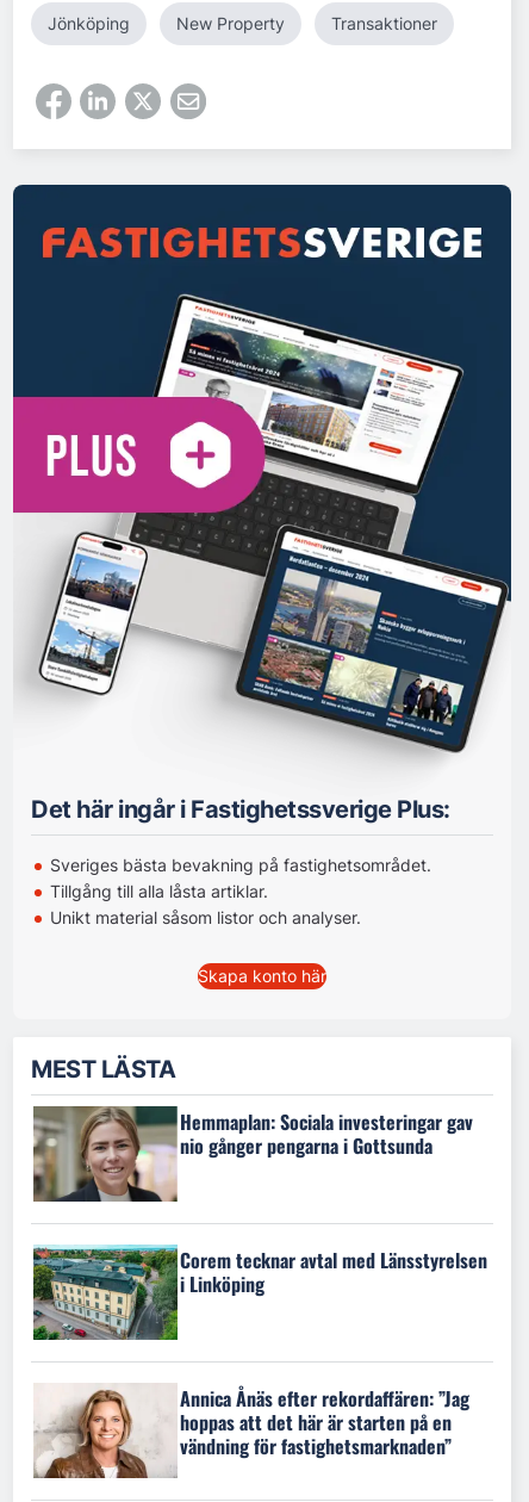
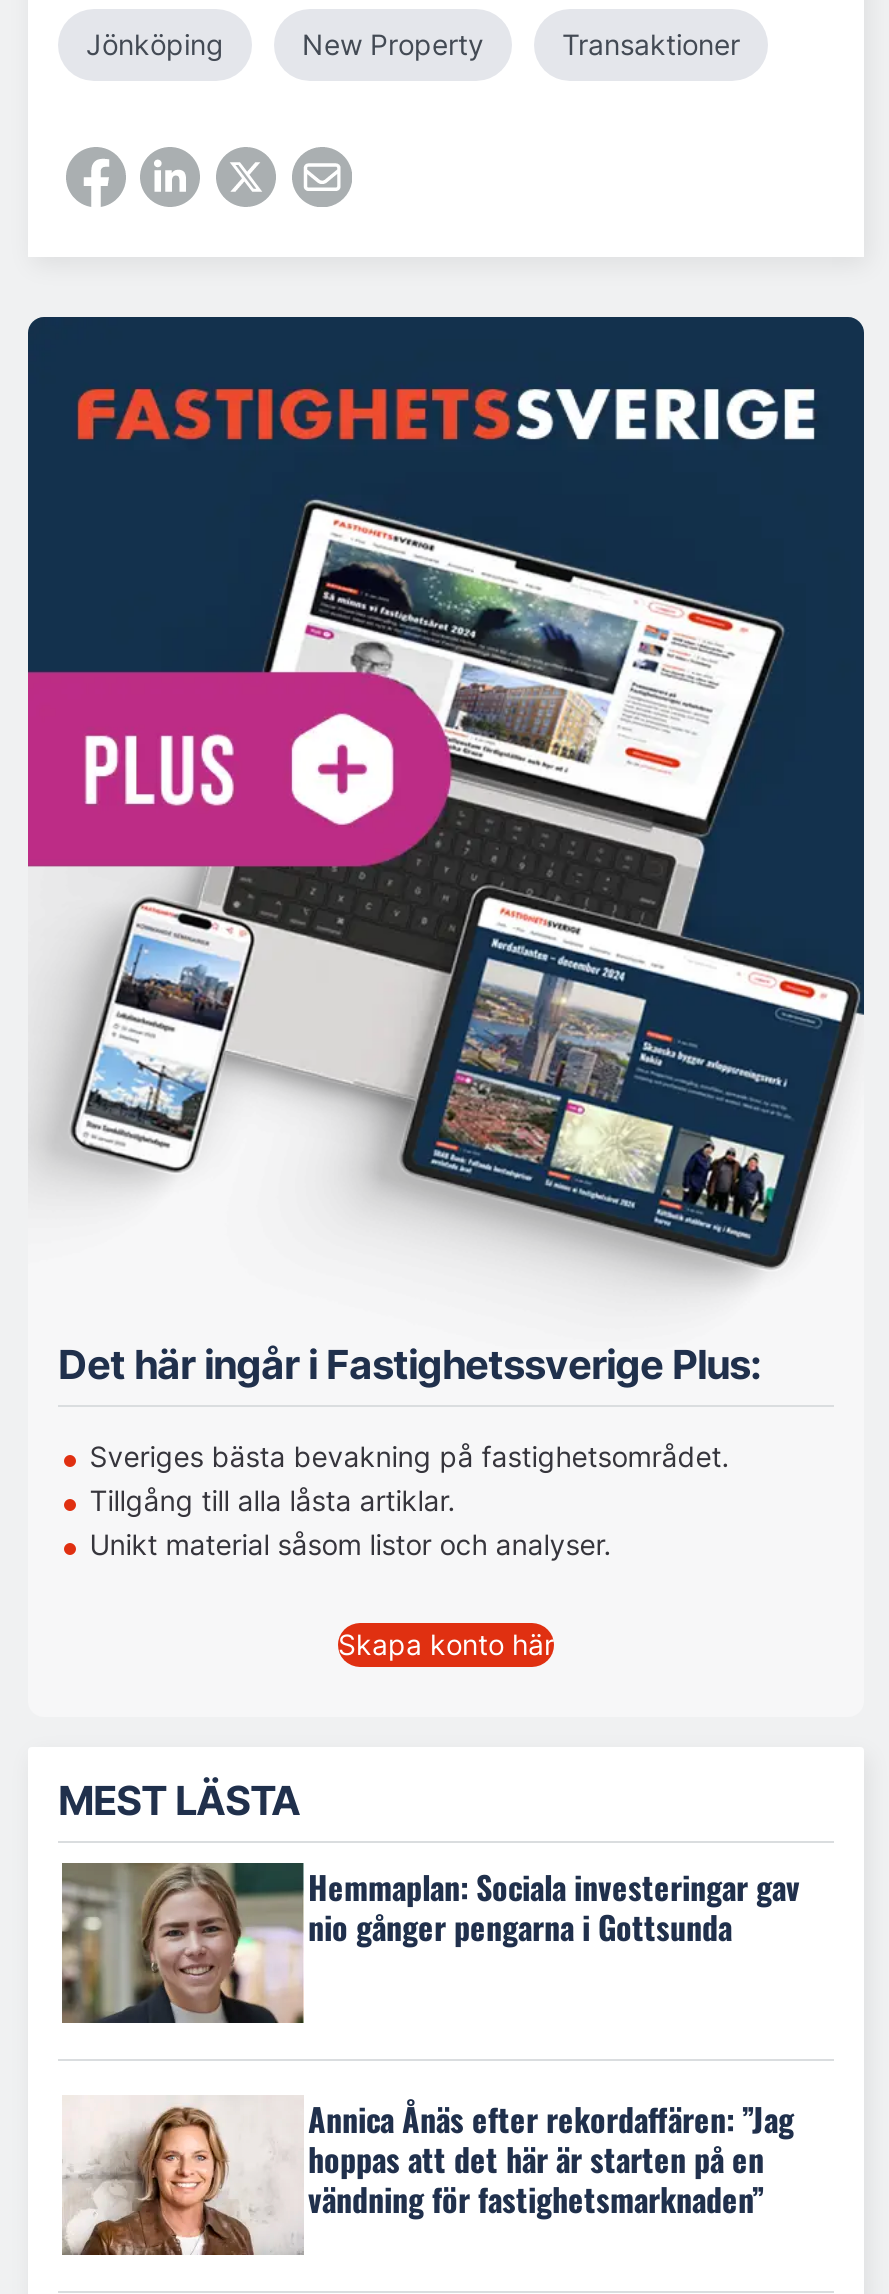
[32,1245,487,1341] [image] | Corem tecknar avtal med Länsstyrelsen | i Linköping -> none

